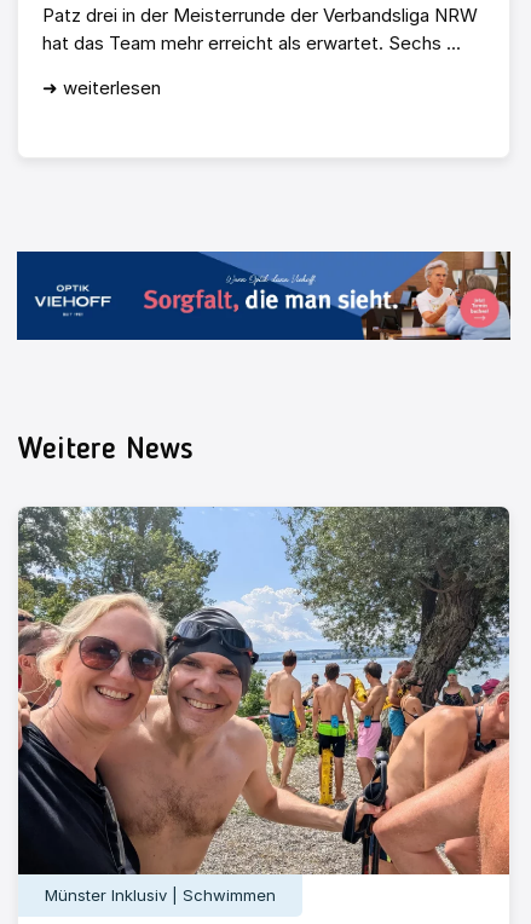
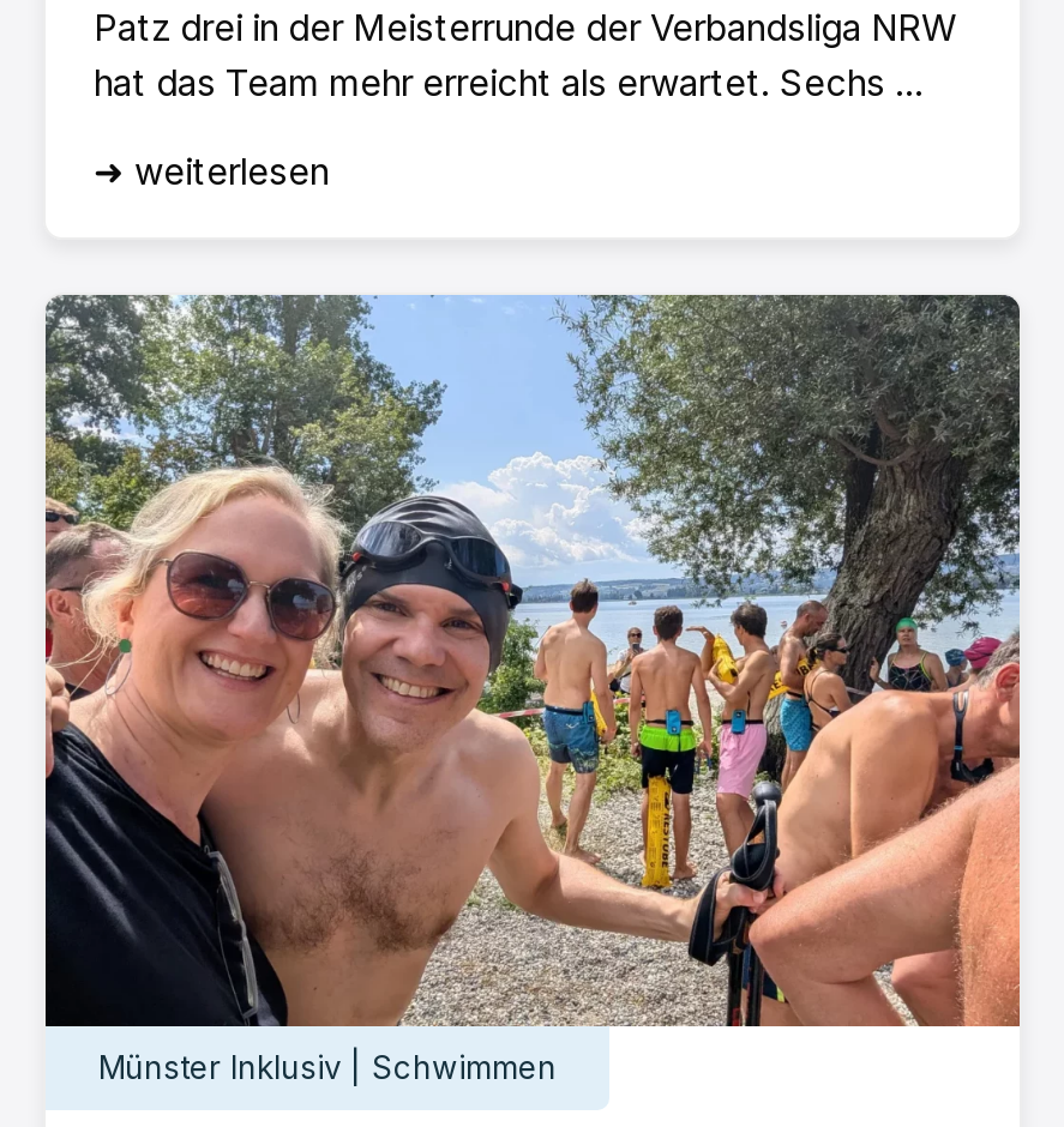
[16,250,512,341] [image] -> none
[17,435,194,466] Weitere News -> none

